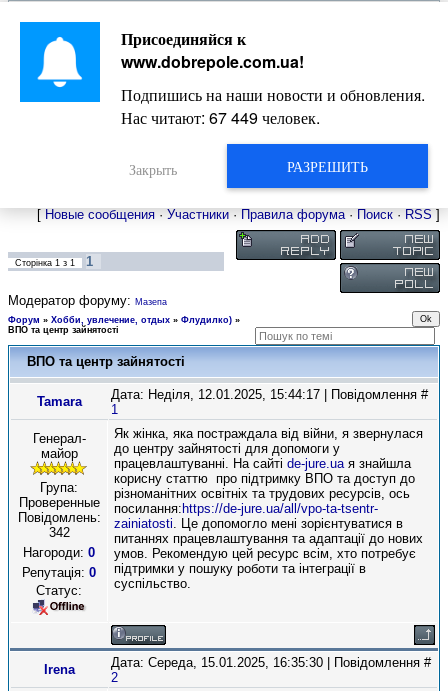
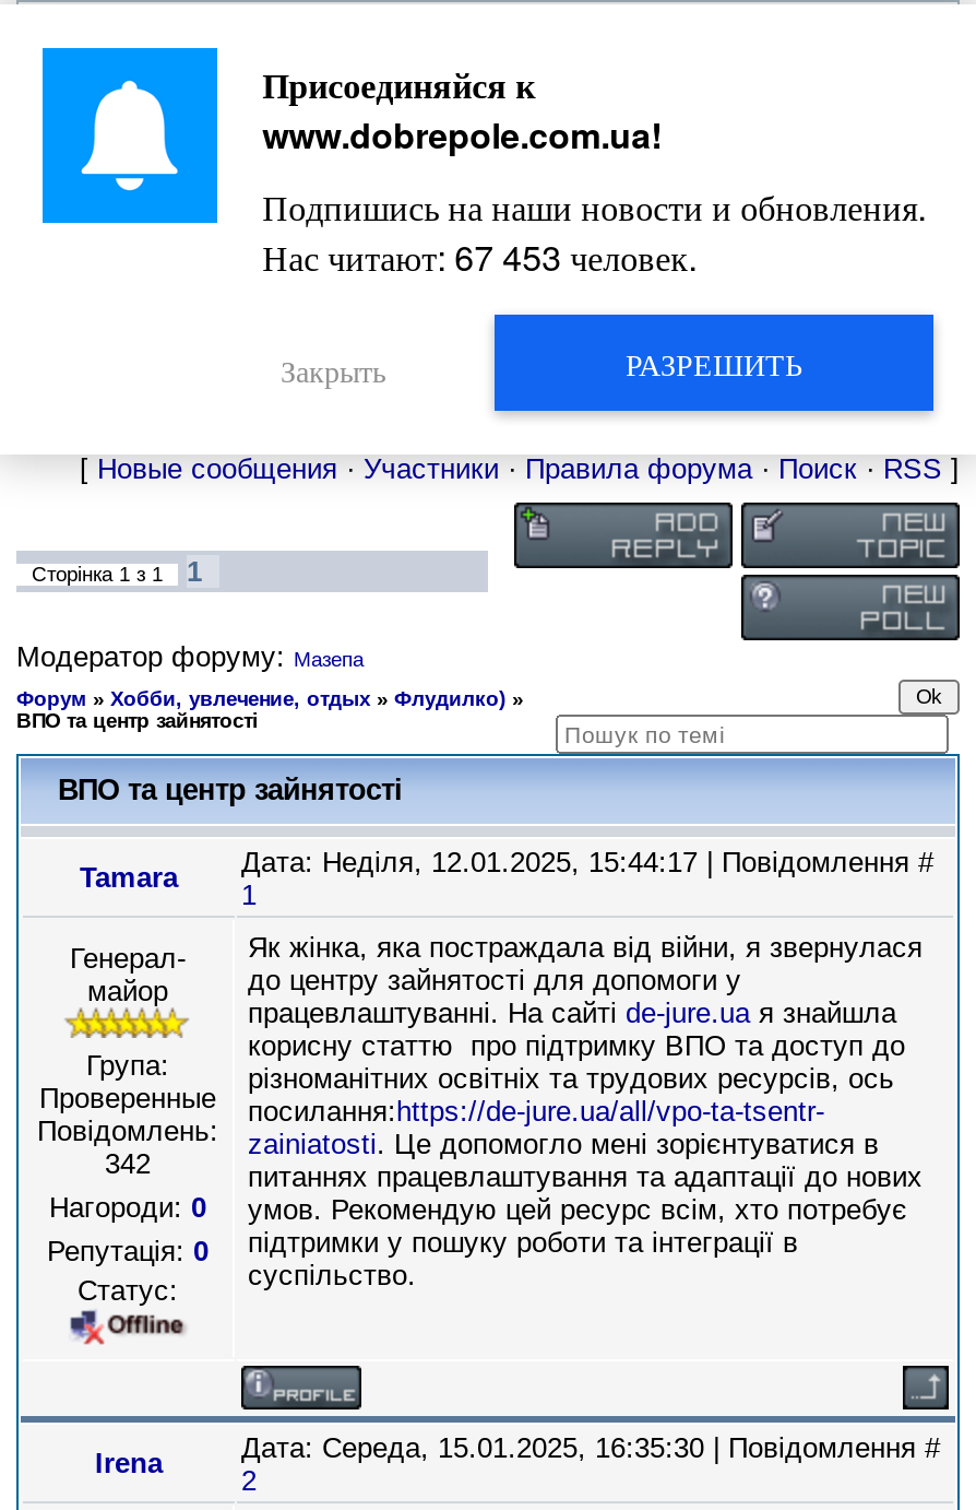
[121,106,320,129] Нас читают: 67 449 человек. -> [262,232,697,282] Нас читают: 67 453 человек.

